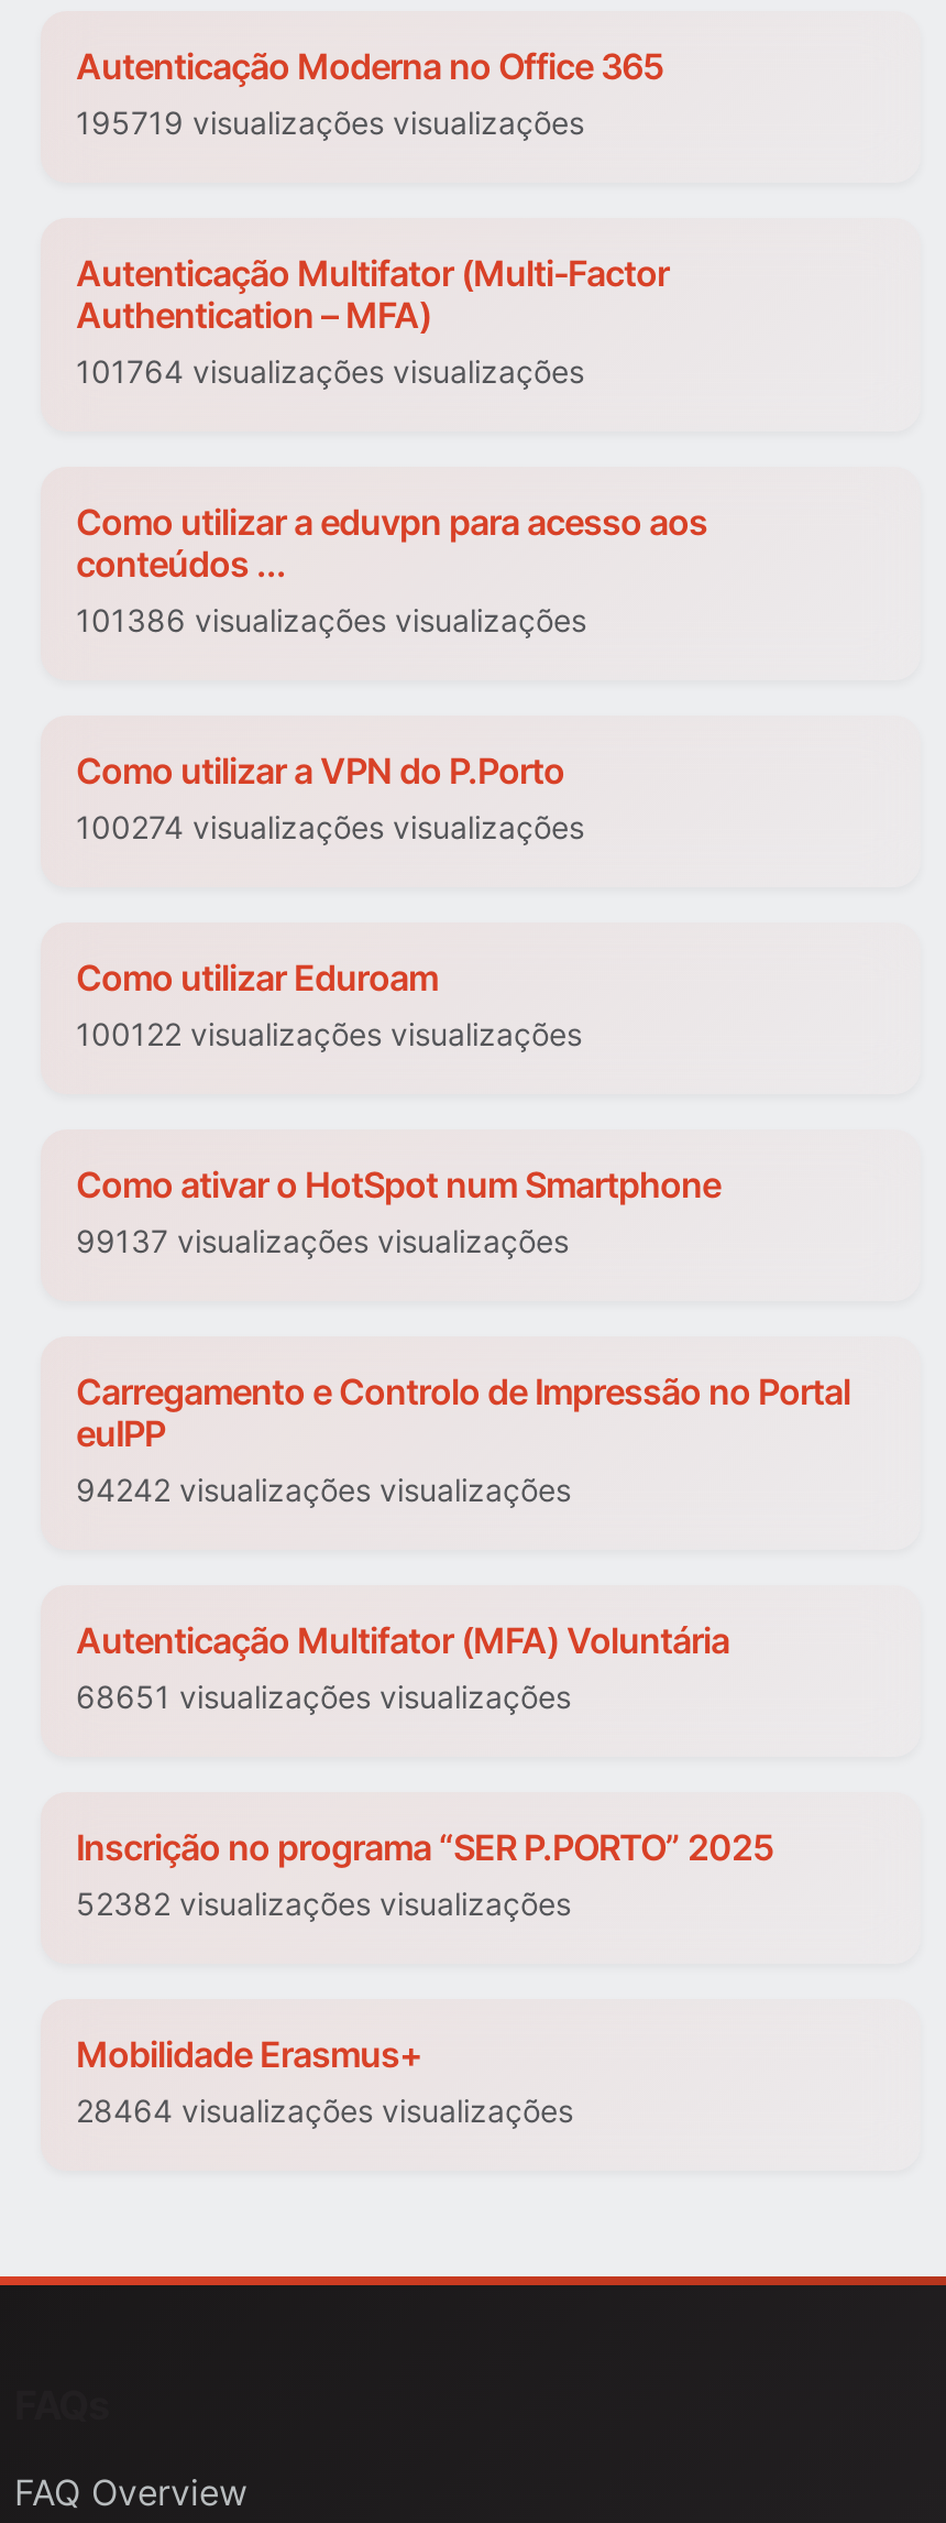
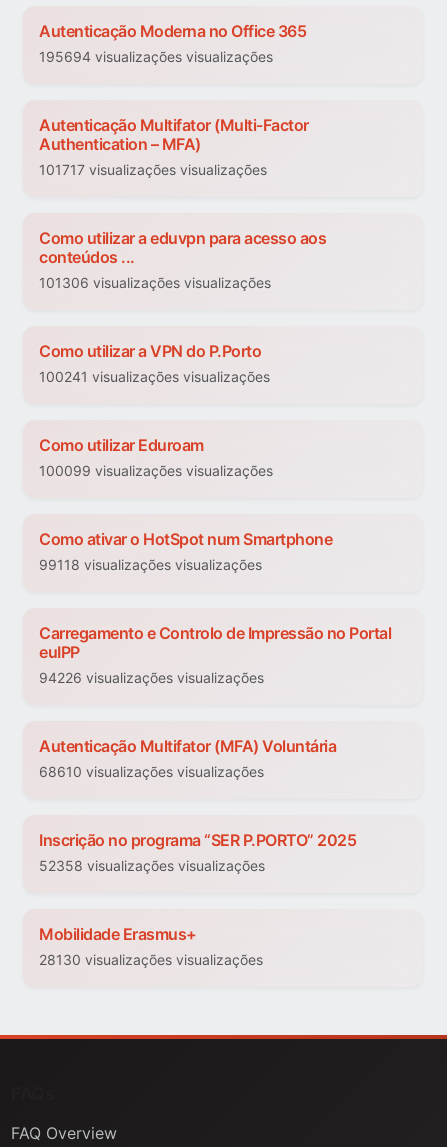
[76,105,584,142] 195719 visualizações visualizações -> [39,48,273,65] 195694 visualizações visualizações
[76,353,584,391] 101764 visualizações visualizações -> [39,161,267,178] 101717 visualizações visualizações
[76,602,586,640] 101386 visualizações visualizações -> [39,274,271,291] 101306 visualizações visualizações
[76,809,584,847] 100274 visualizações visualizações -> [39,368,270,385] 100241 visualizações visualizações
[76,1016,582,1053] 100122 visualizações visualizações -> [39,462,273,479] 100099 visualizações visualizações
[76,1223,569,1260] 99137 visualizações visualizações -> [39,556,262,573] 99118 visualizações visualizações
[76,1472,571,1509] 94242 visualizações visualizações -> [39,669,264,686] 94226 visualizações visualizações
[76,1679,571,1716] 68651 visualizações visualizações -> [39,763,264,780] 68610 visualizações visualizações
[76,1886,571,1923] 52382 visualizações visualizações -> [39,857,265,874] 52358 visualizações visualizações
[76,2093,573,2130] 28464 visualizações visualizações -> [39,951,263,968] 28130 visualizações visualizações

